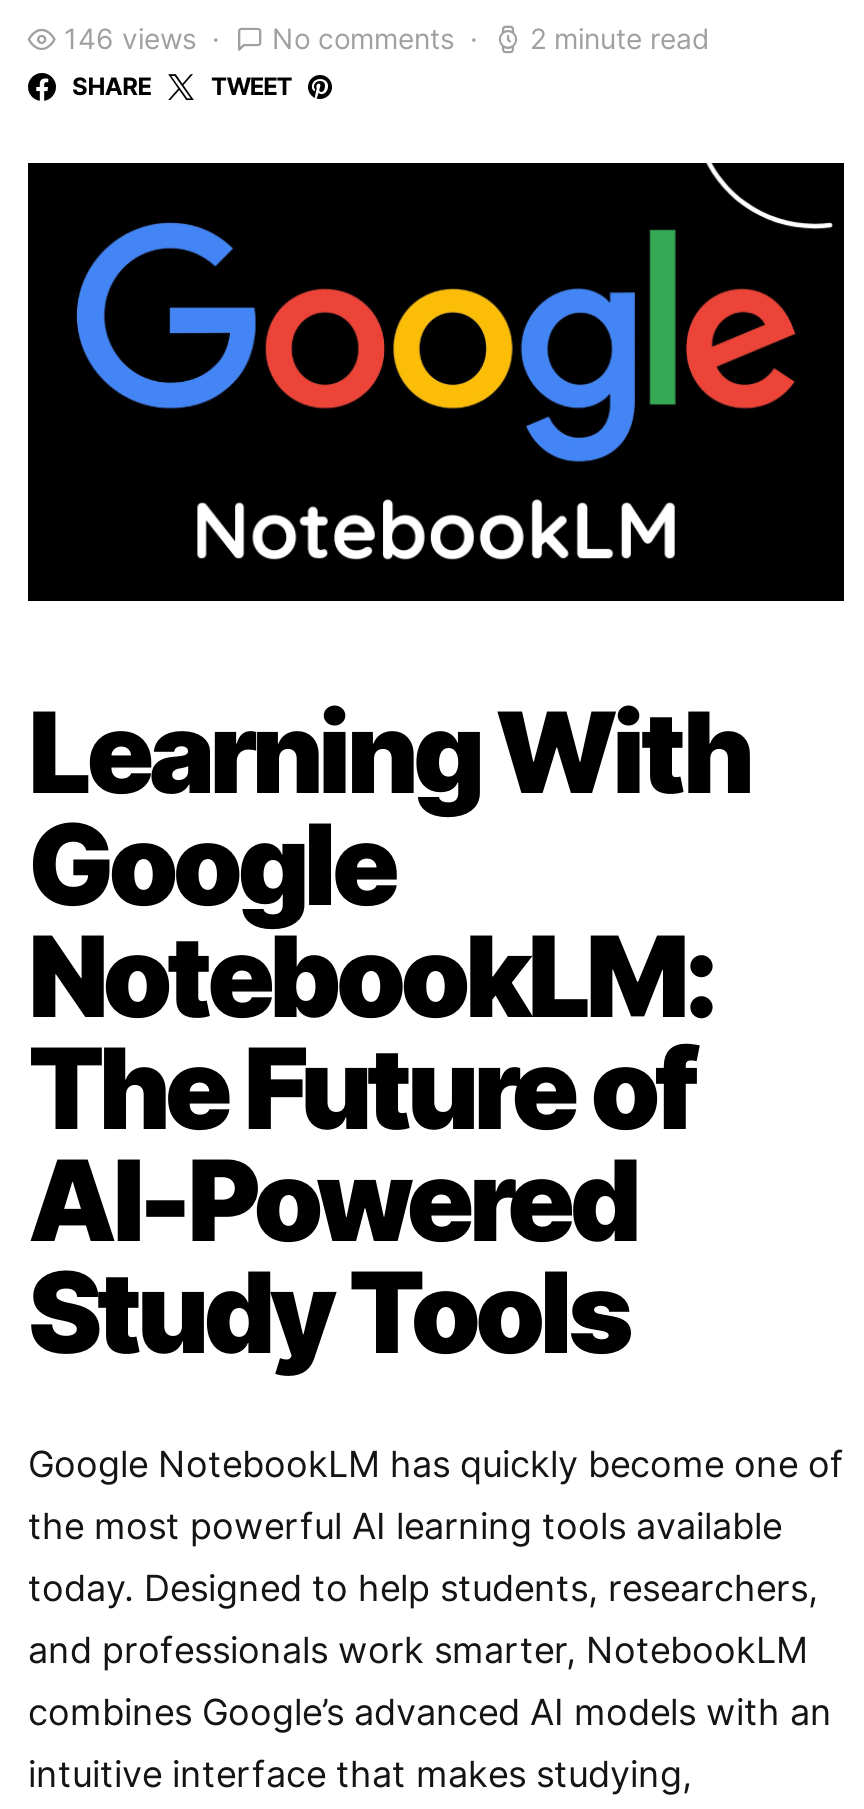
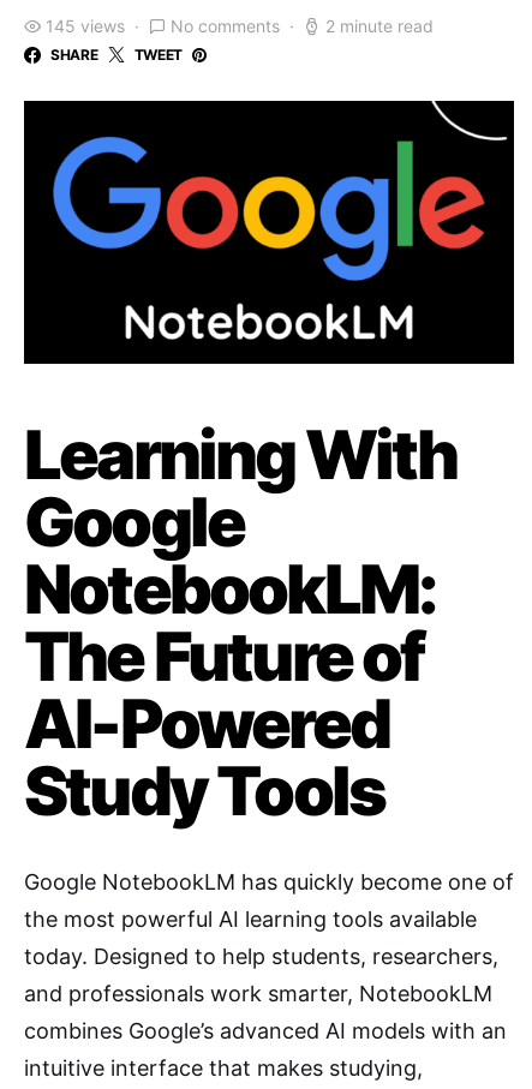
[64,21,196,55] 146 views -> [46,16,125,36] 145 views

